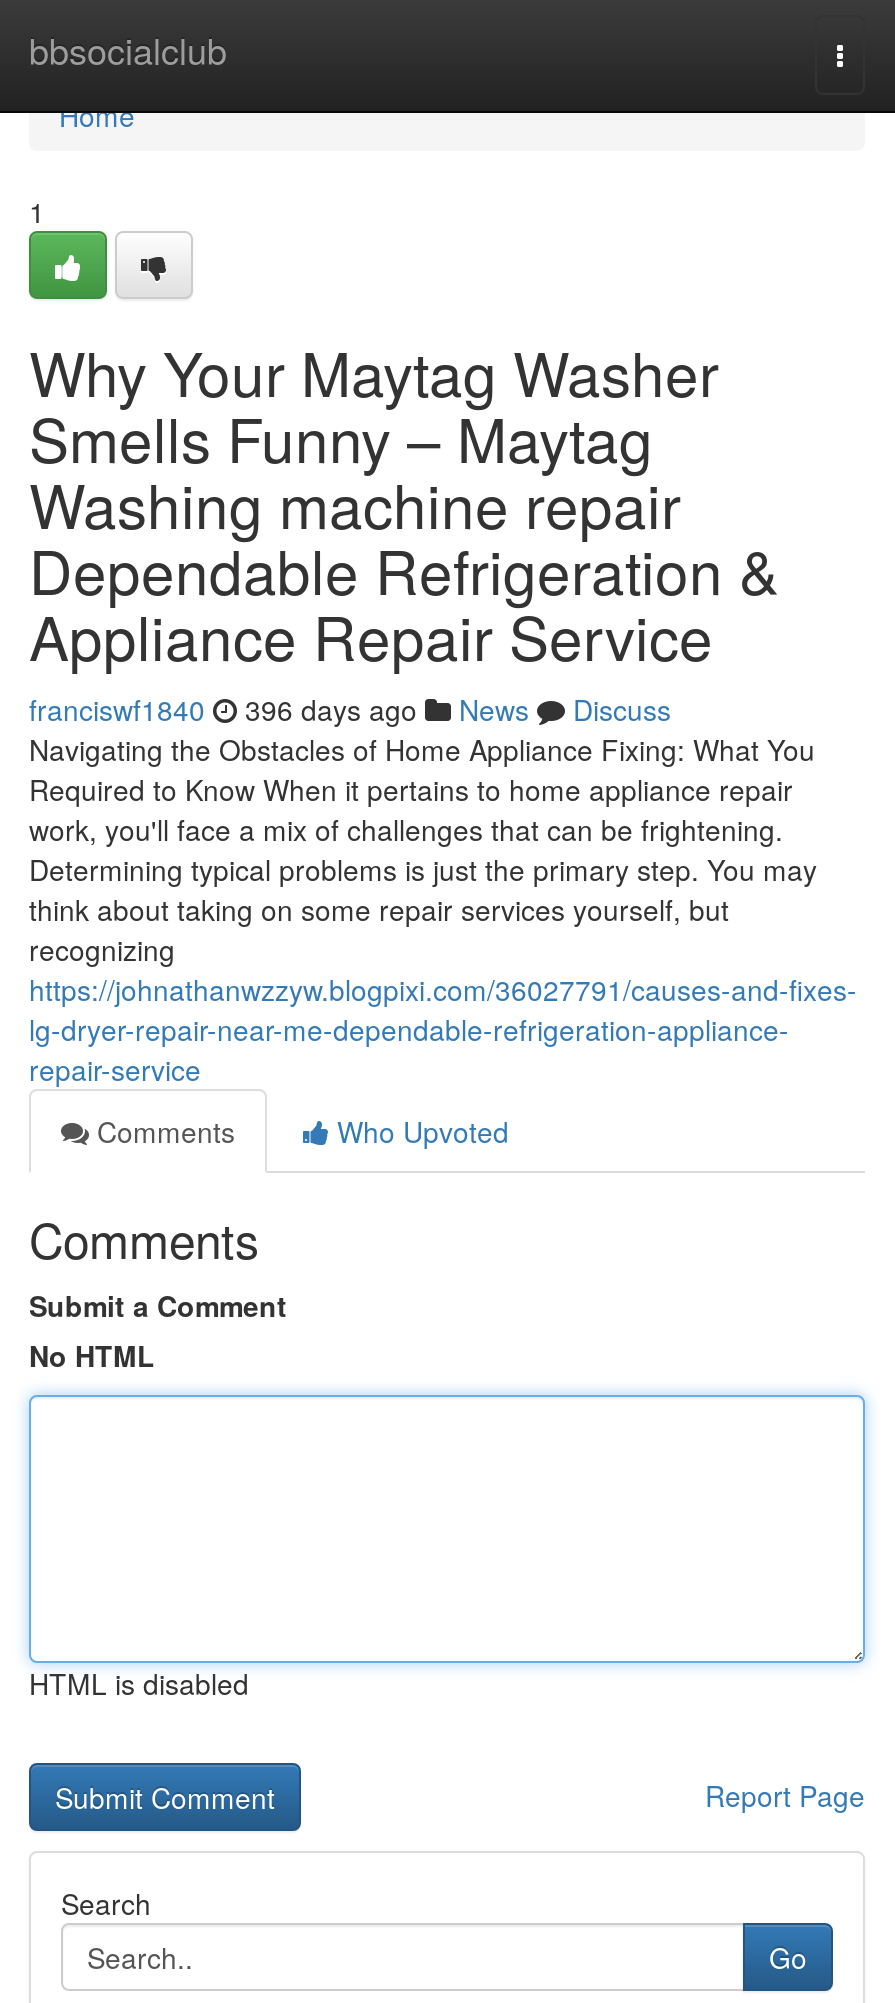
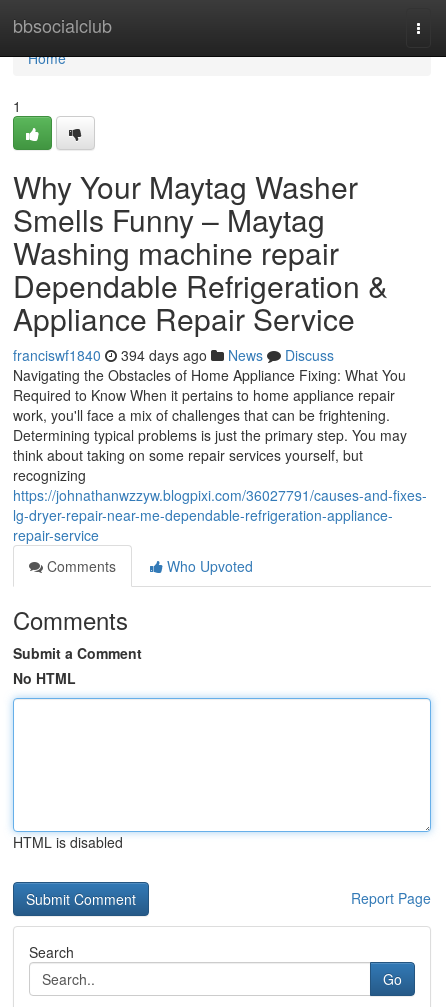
[29,689,671,729] franciswf1840 396 days ago News Discuss -> [13,345,334,365] franciswf1840 394 days ago News Discuss

